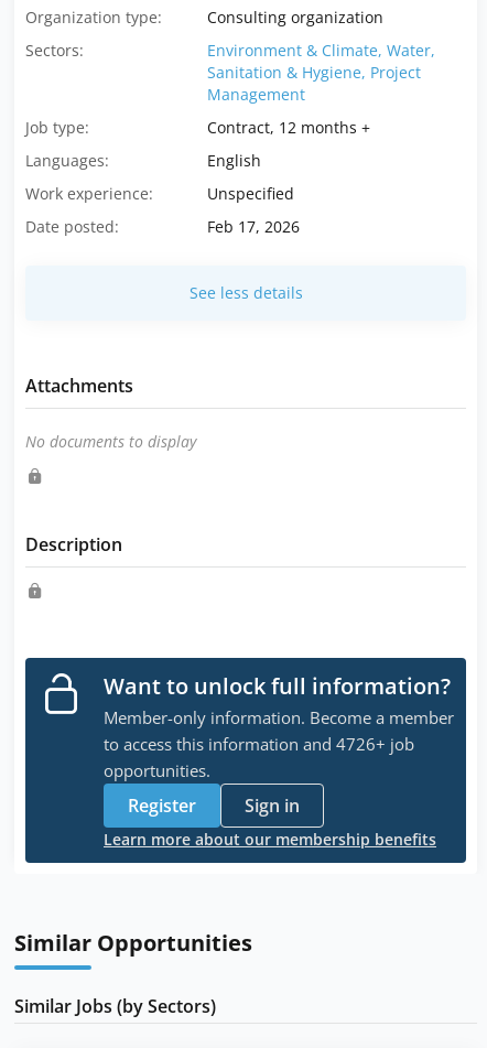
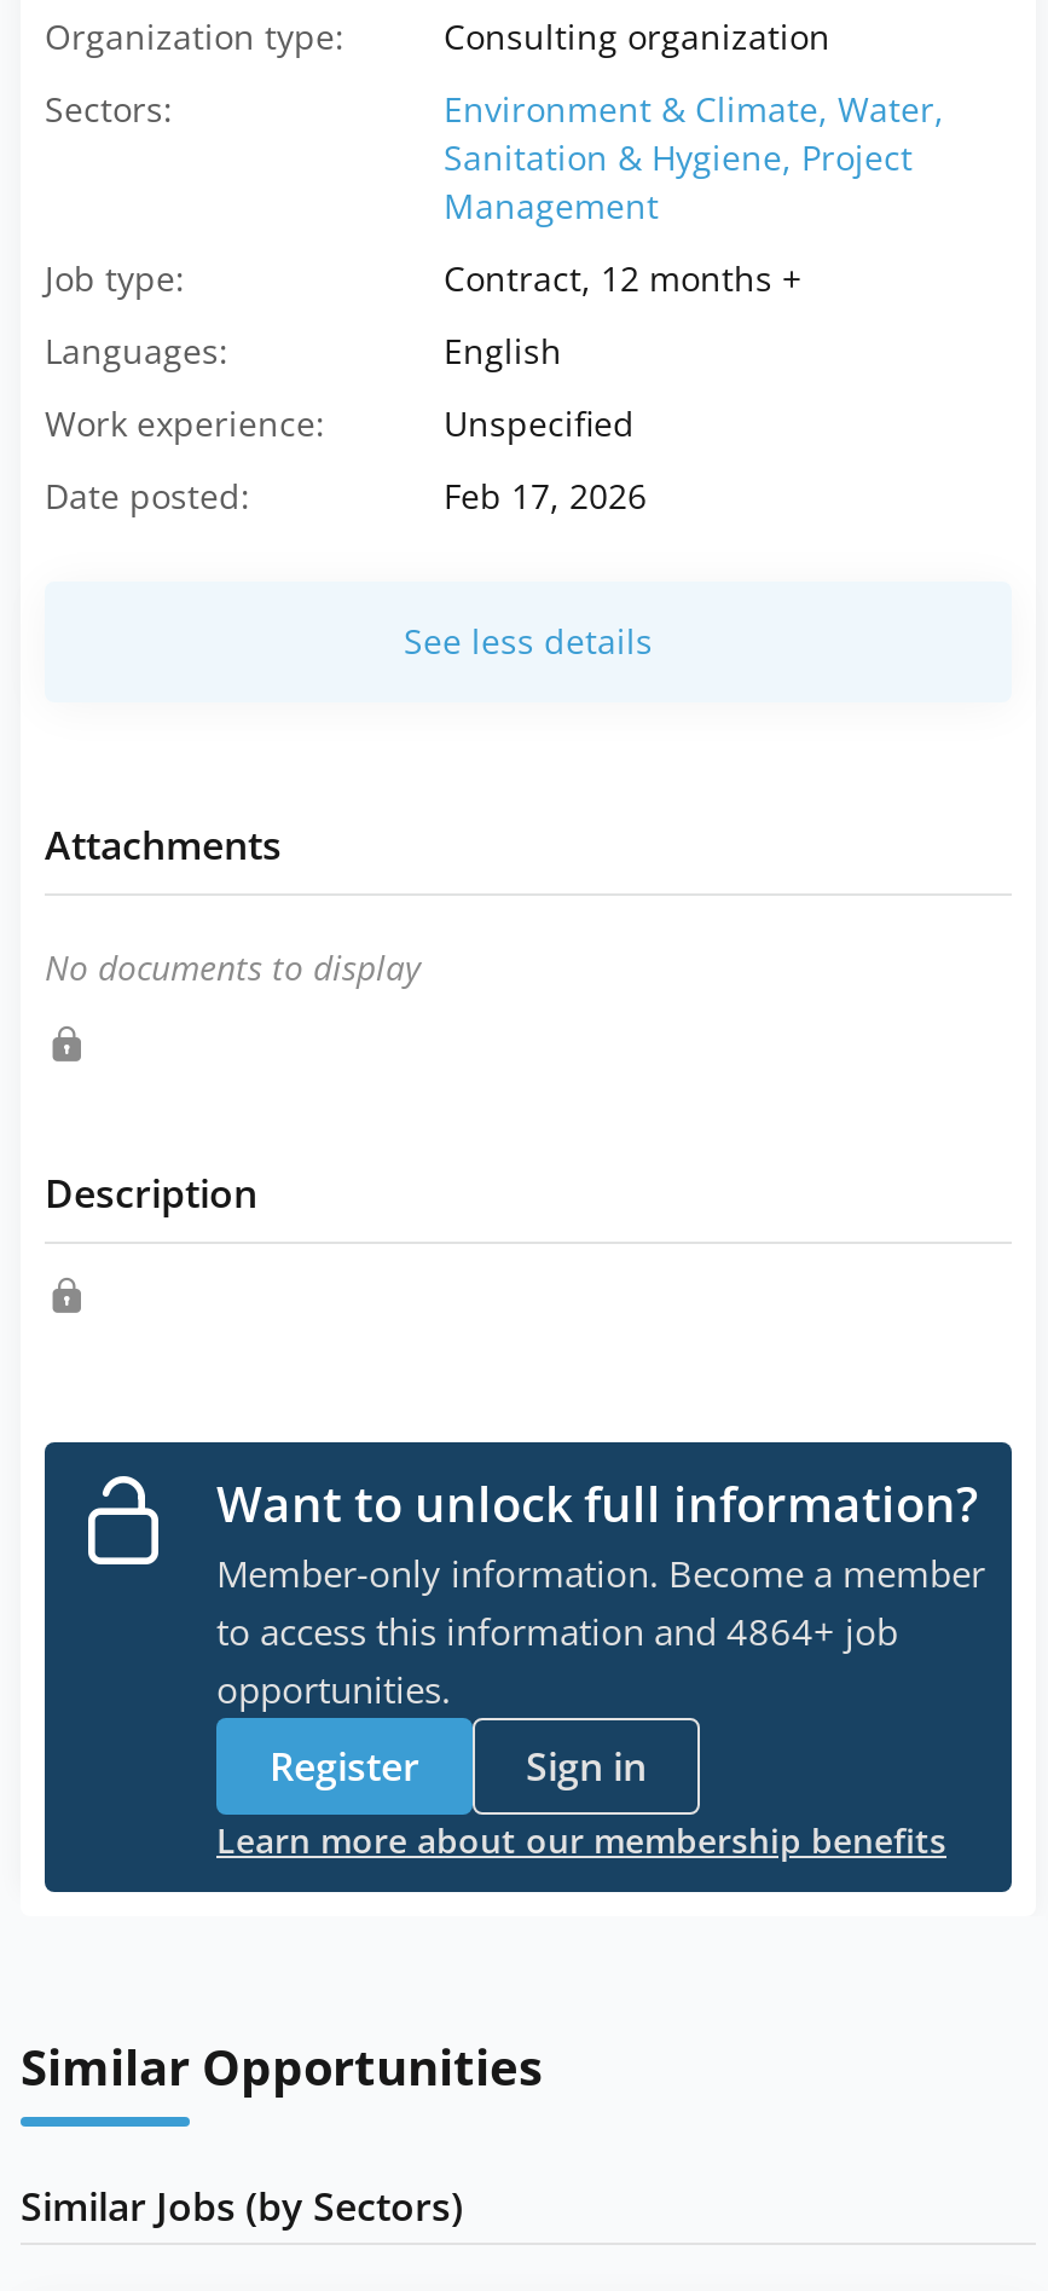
[104,733,414,755] to access this information and 4726+ job -> [216,1607,898,1655] to access this information and 4864+ job

